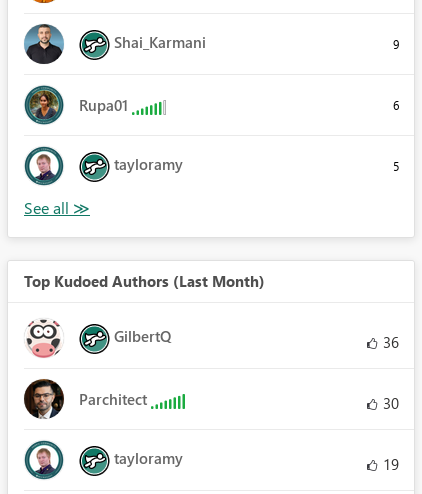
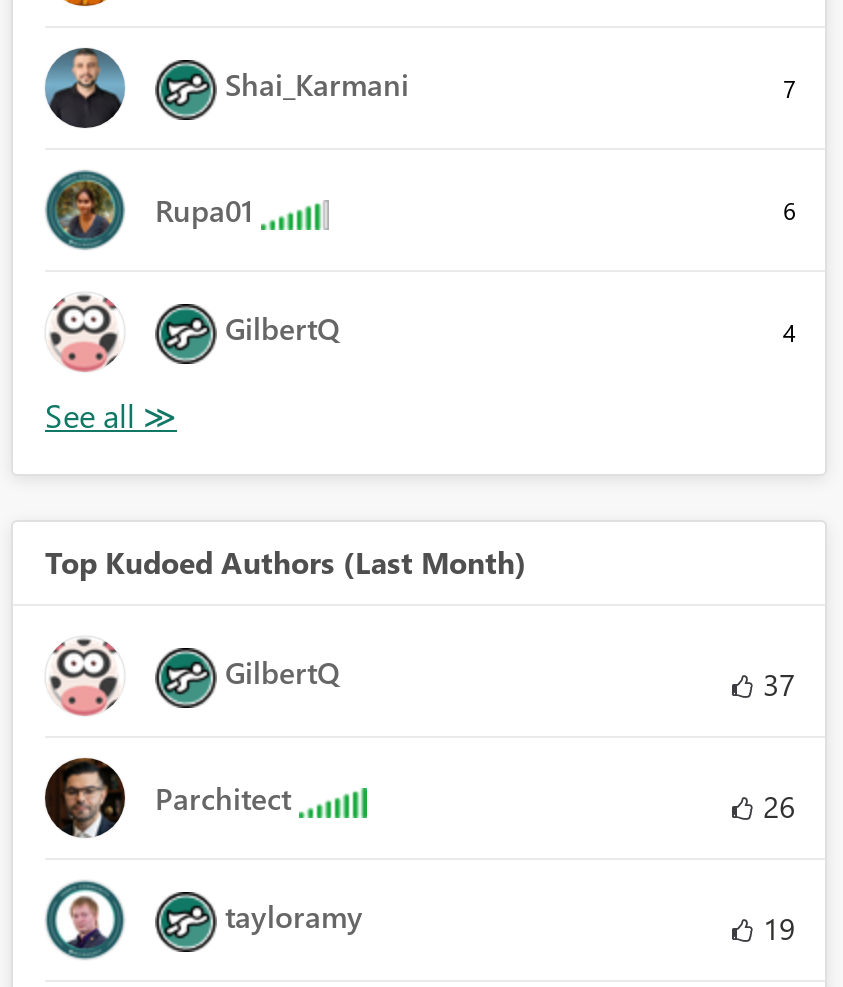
[393,36,399,52] 9 -> [783,73,795,105] 7
[24,146,64,186] [image] -> [47,294,123,372] [image]
[114,154,399,174] tayloramy | 5 -> [225,309,795,349] GilbertQ | 4
[379,332,399,352] 36 -> [755,665,795,705] 37
[379,393,399,413] 30 -> [755,787,795,827] 26

